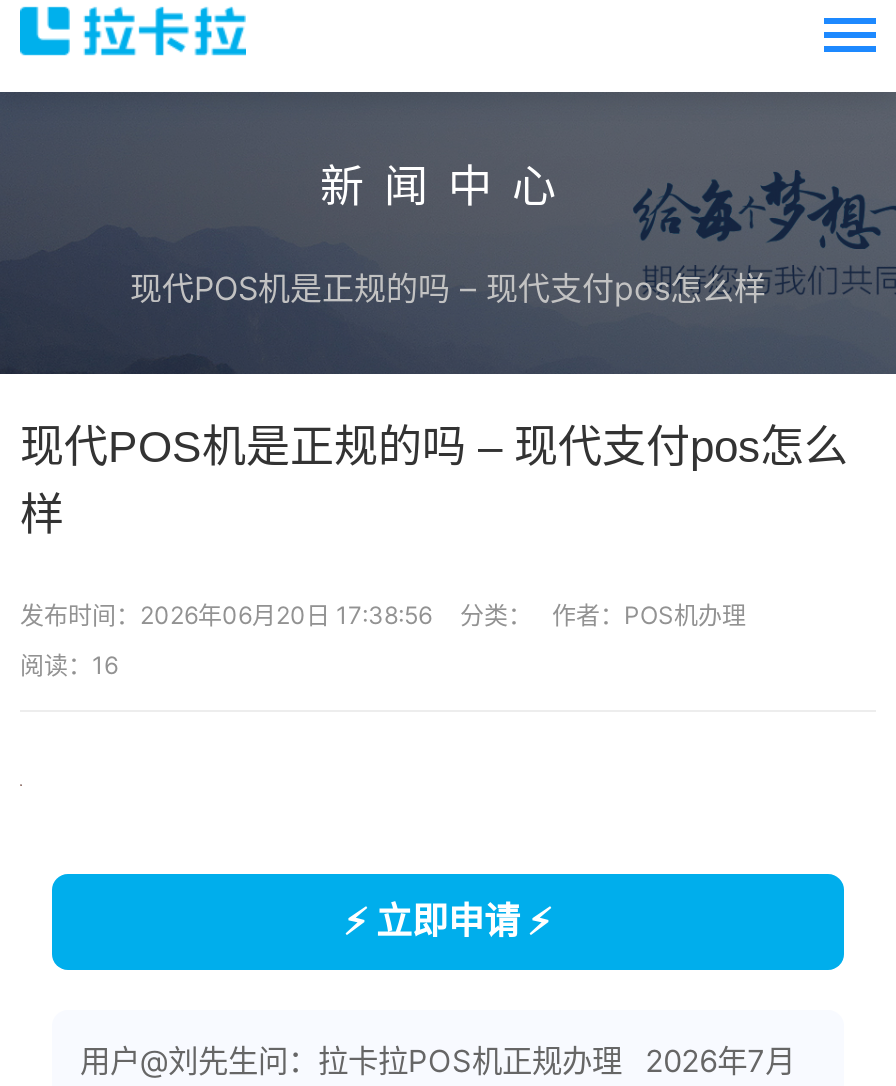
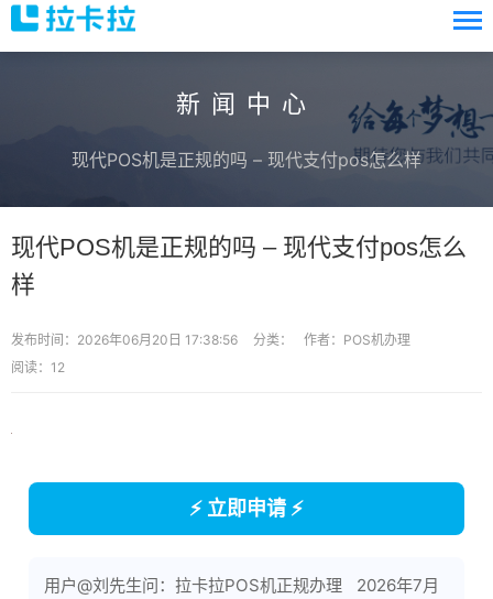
[20,650,118,680] 阅读：16 -> [11,359,65,375] 阅读：12

